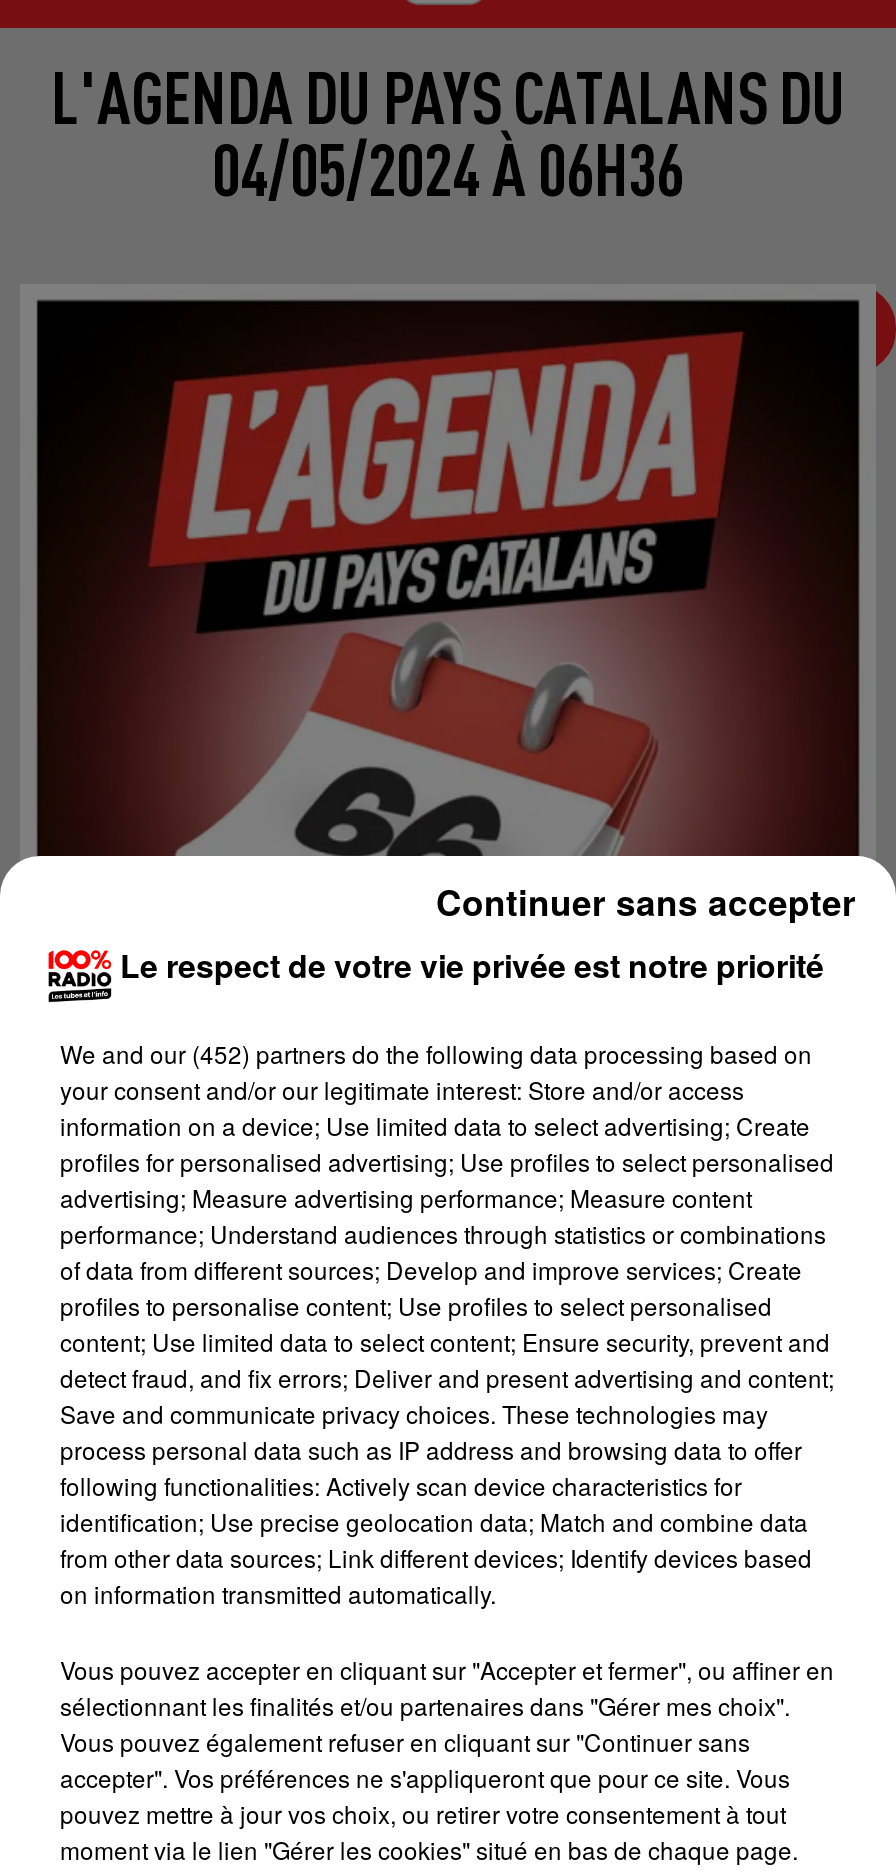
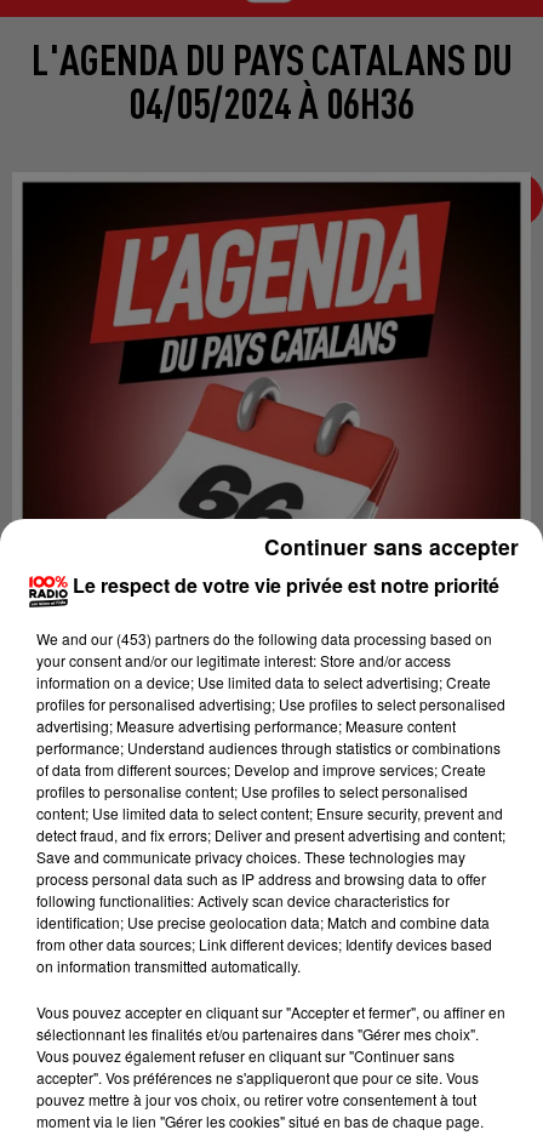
[60,1036,812,1070] We and our (452) partners do the following data processing based on -> [36,628,492,649] We and our (453) partners do the following data processing based on

